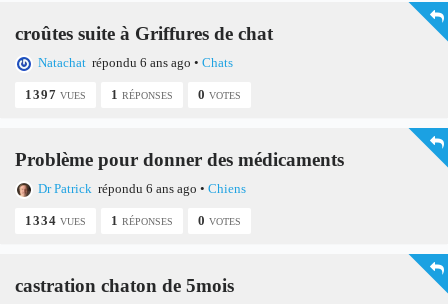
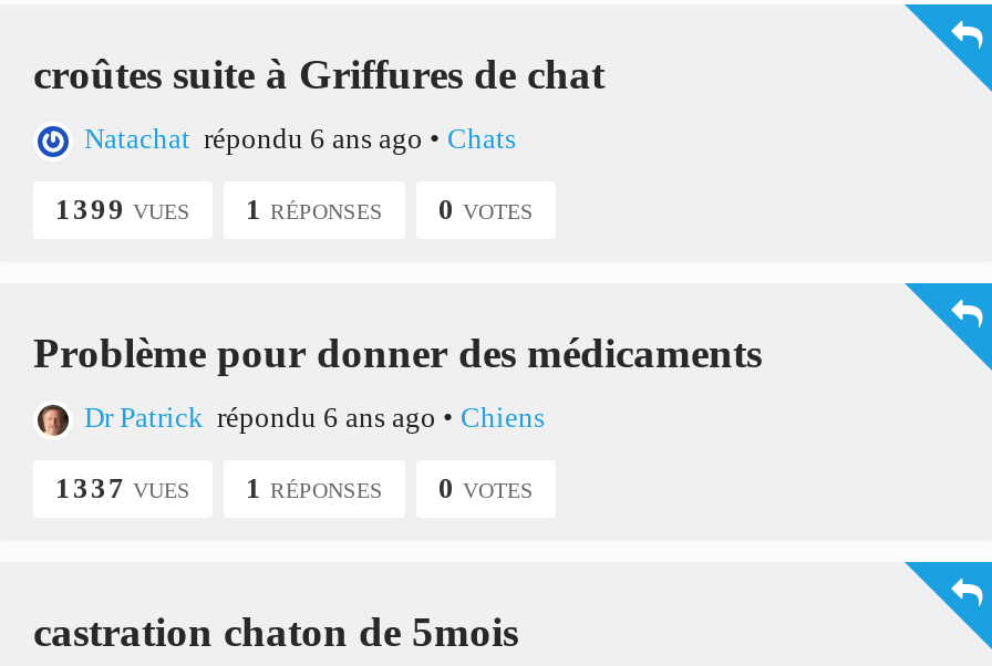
[25,87,241,102] 1397 VUES 1 RÉPONSES 0 VOTES -> [55,193,534,226] 1399 VUES 1 RÉPONSES 0 VOTES
[25,213,241,228] 1334 VUES 1 RÉPONSES 0 VOTES -> [55,472,534,505] 1337 VUES 1 RÉPONSES 0 VOTES

